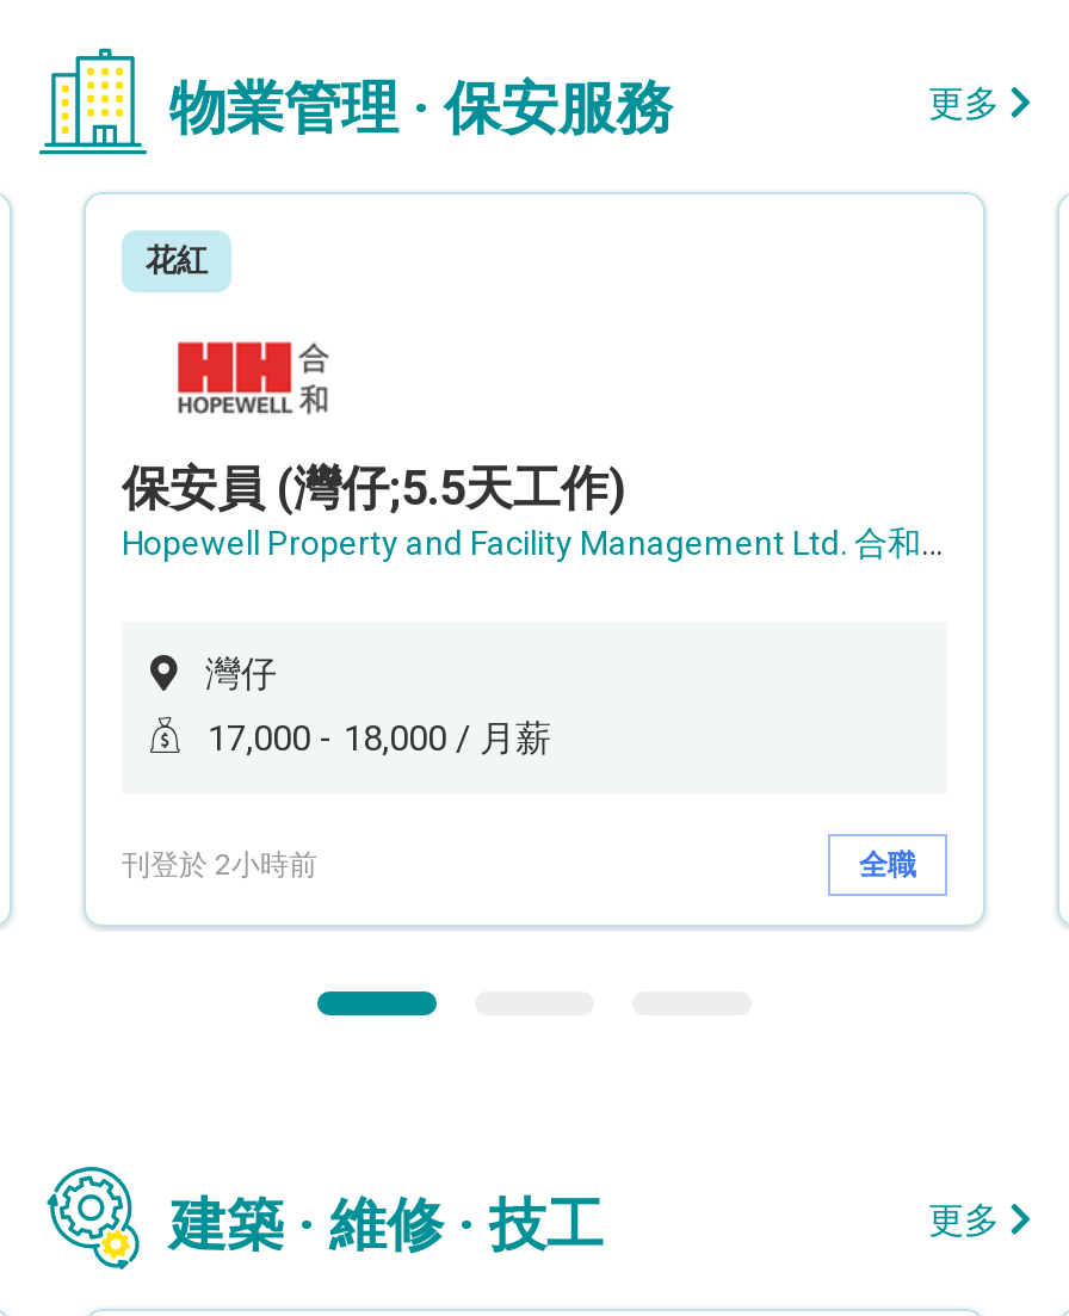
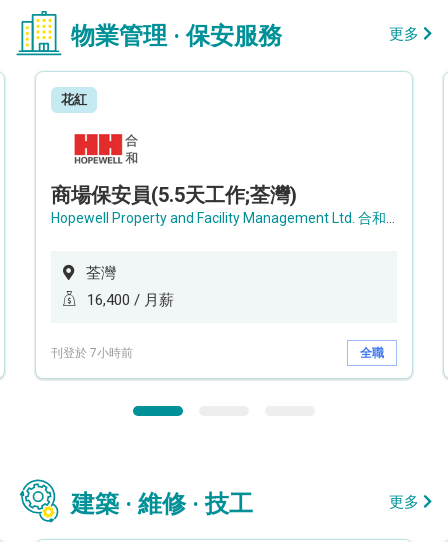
[122,459,625,516] 保安員 (灣仔;5.5天工作) -> [51,183,297,207] 商場保安員(5.5天工作;荃灣)
[205,653,277,696] 灣仔 -> [86,264,116,282] 荃灣
[208,718,551,760] 17,000 - 18,000 / 月薪 -> [87,291,174,309] 16,400 / 月薪
[122,847,317,881] 刊登於 2小時前 -> [51,345,133,359] 刊登於 7小時前

